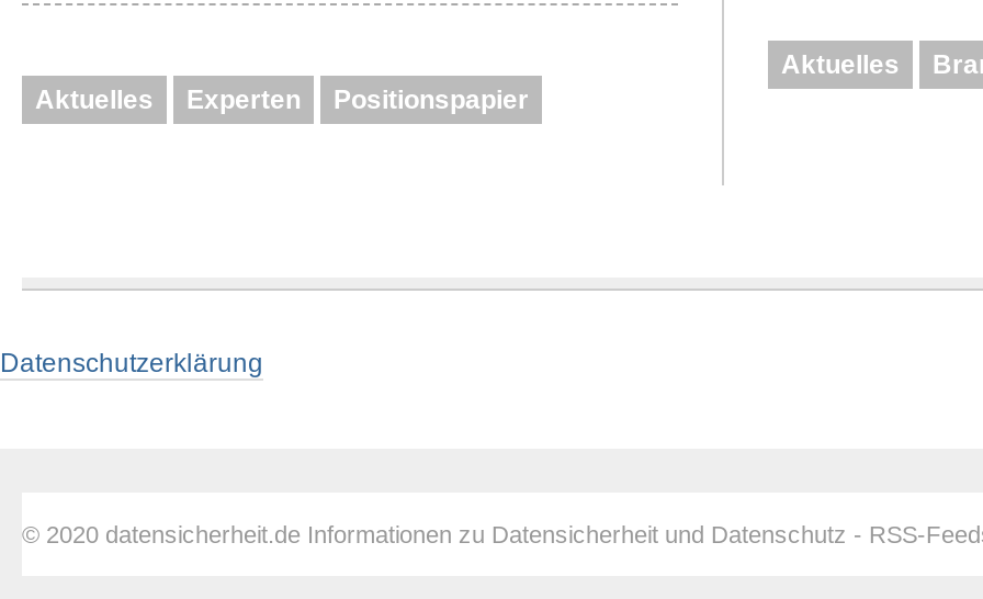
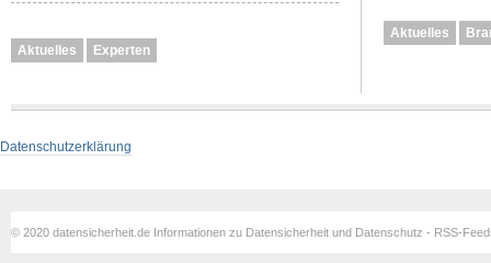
[334,84,529,115] Positionspapier -> none

